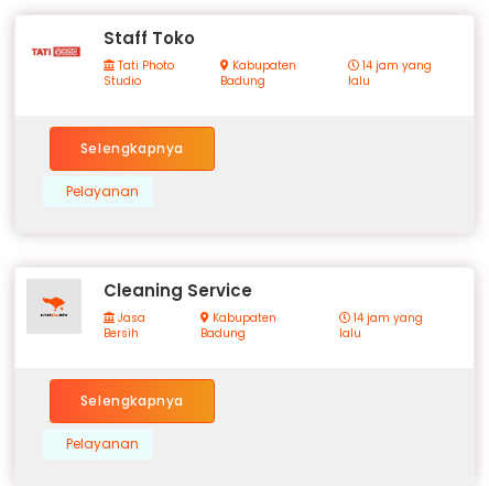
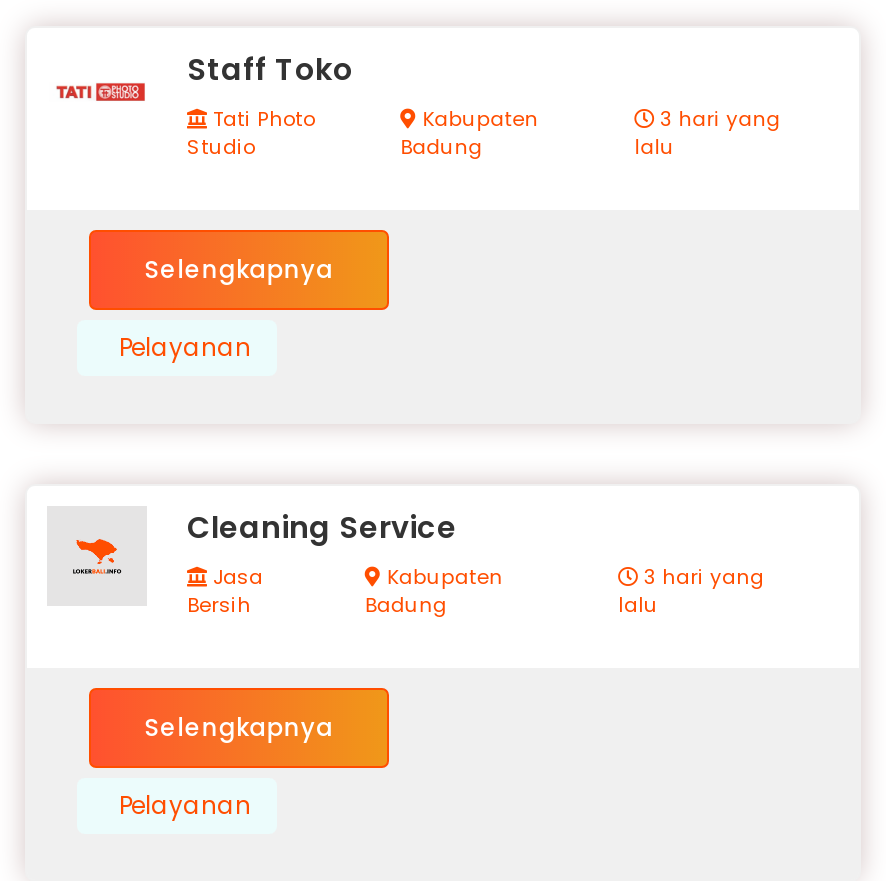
[359,58,432,74] 14 jam yang -> [654,104,780,134] 3 hari yang
[350,310,422,327] 14 jam yang -> [638,562,764,592] 3 hari yang

